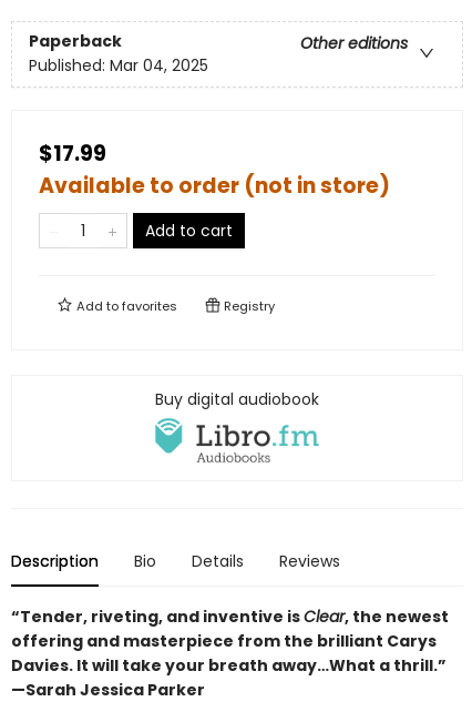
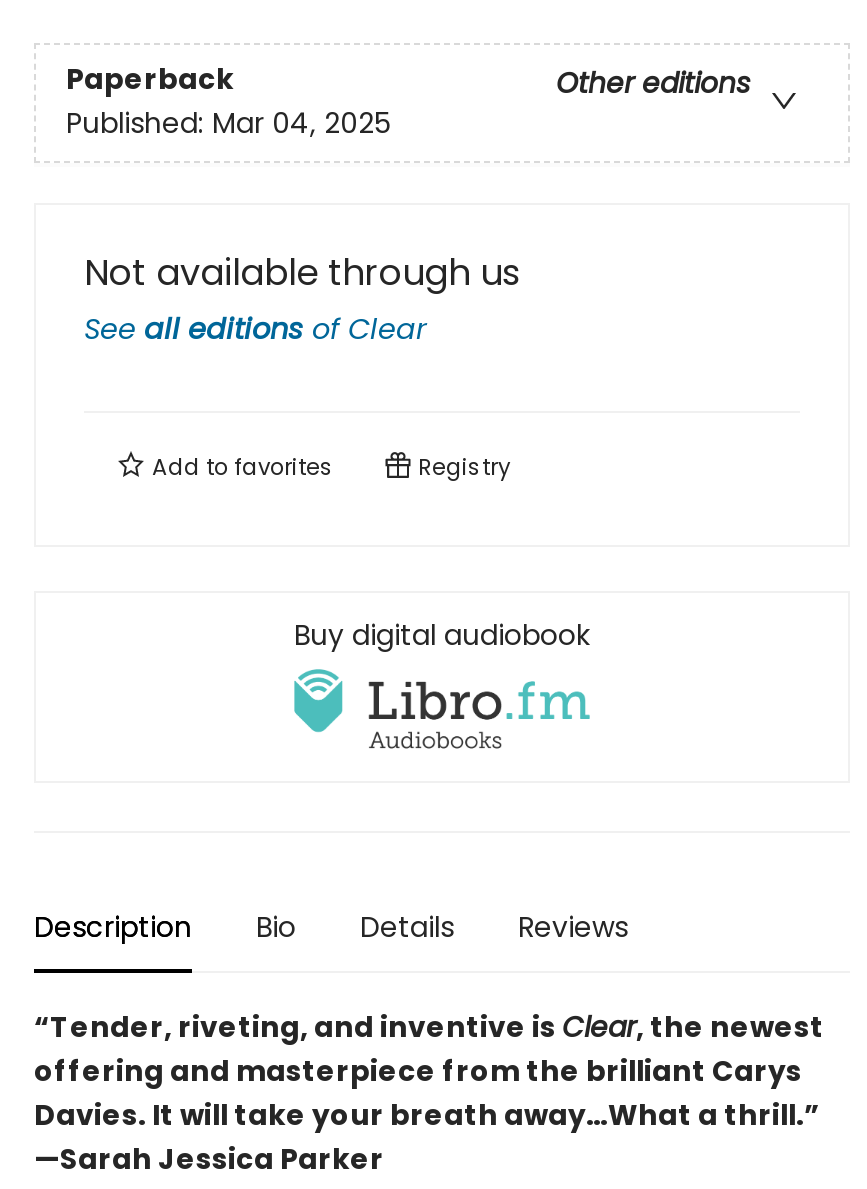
[39,139,390,242] $17.99 | Available to order (not in store) | Add to cart -> [84,247,522,349] Not available through us | See all editions of Clear

